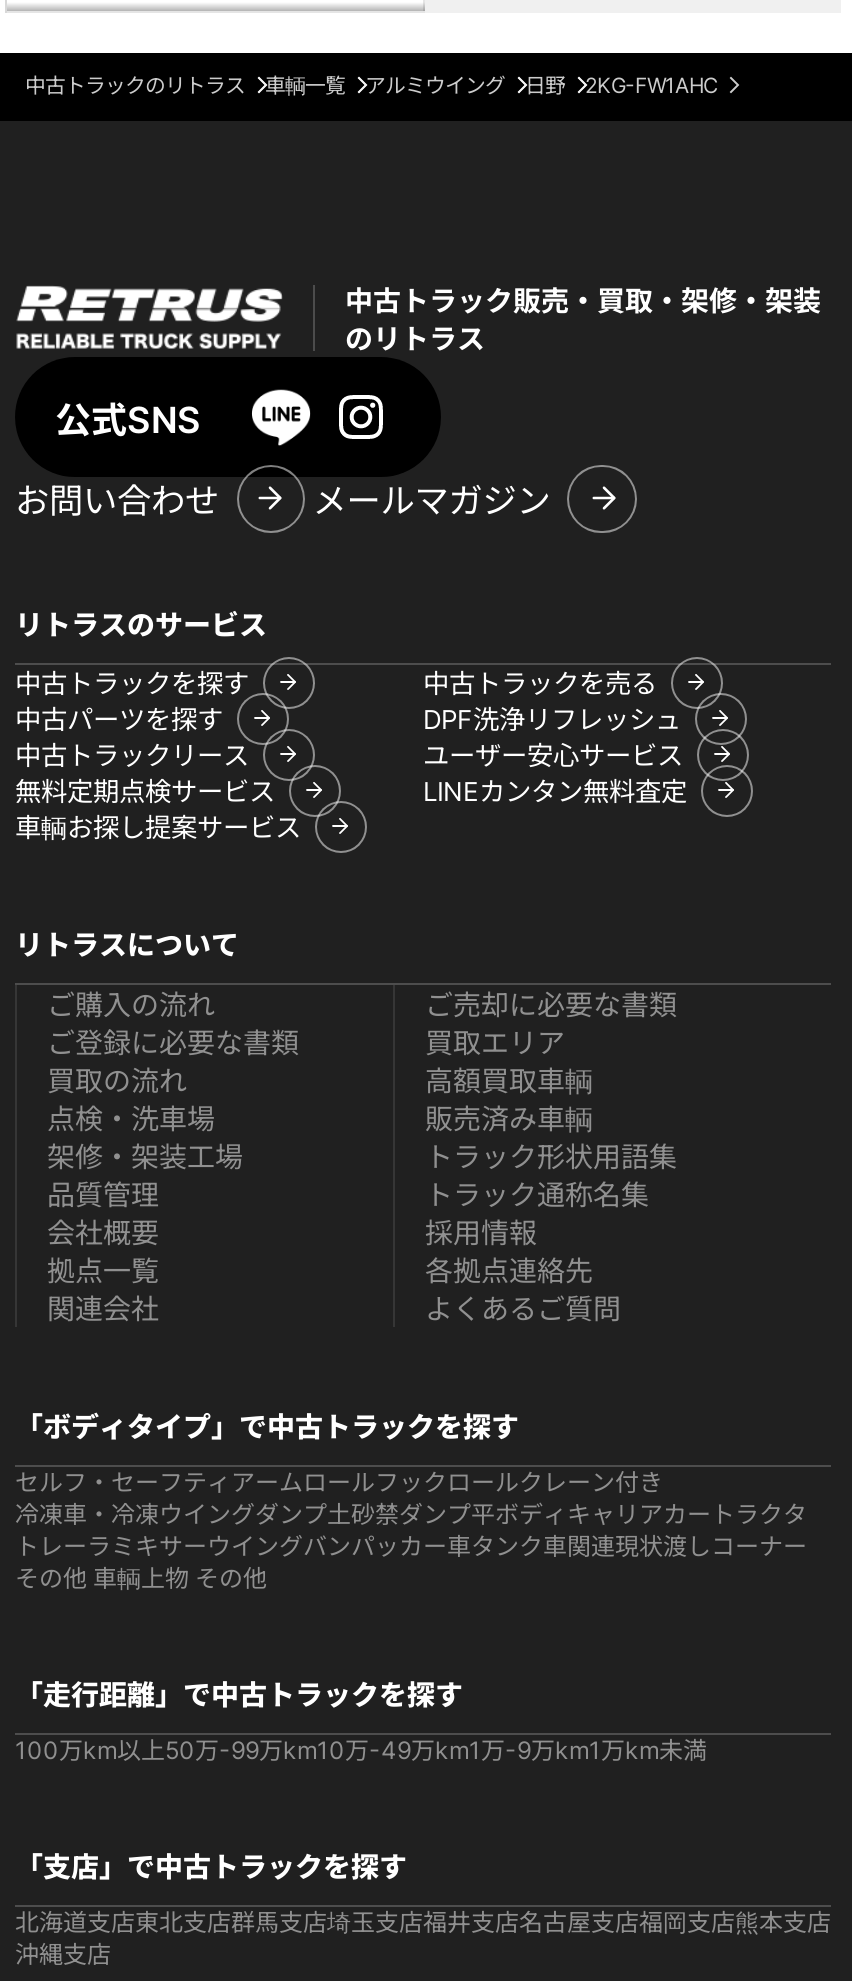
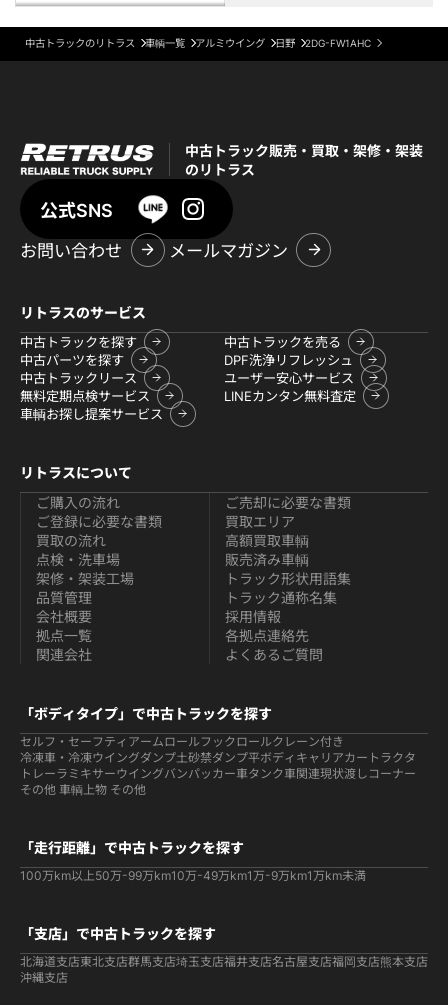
[585,72,717,98] 2KG-FW1AHC -> [305,37,371,50] 2DG-FW1AHC

